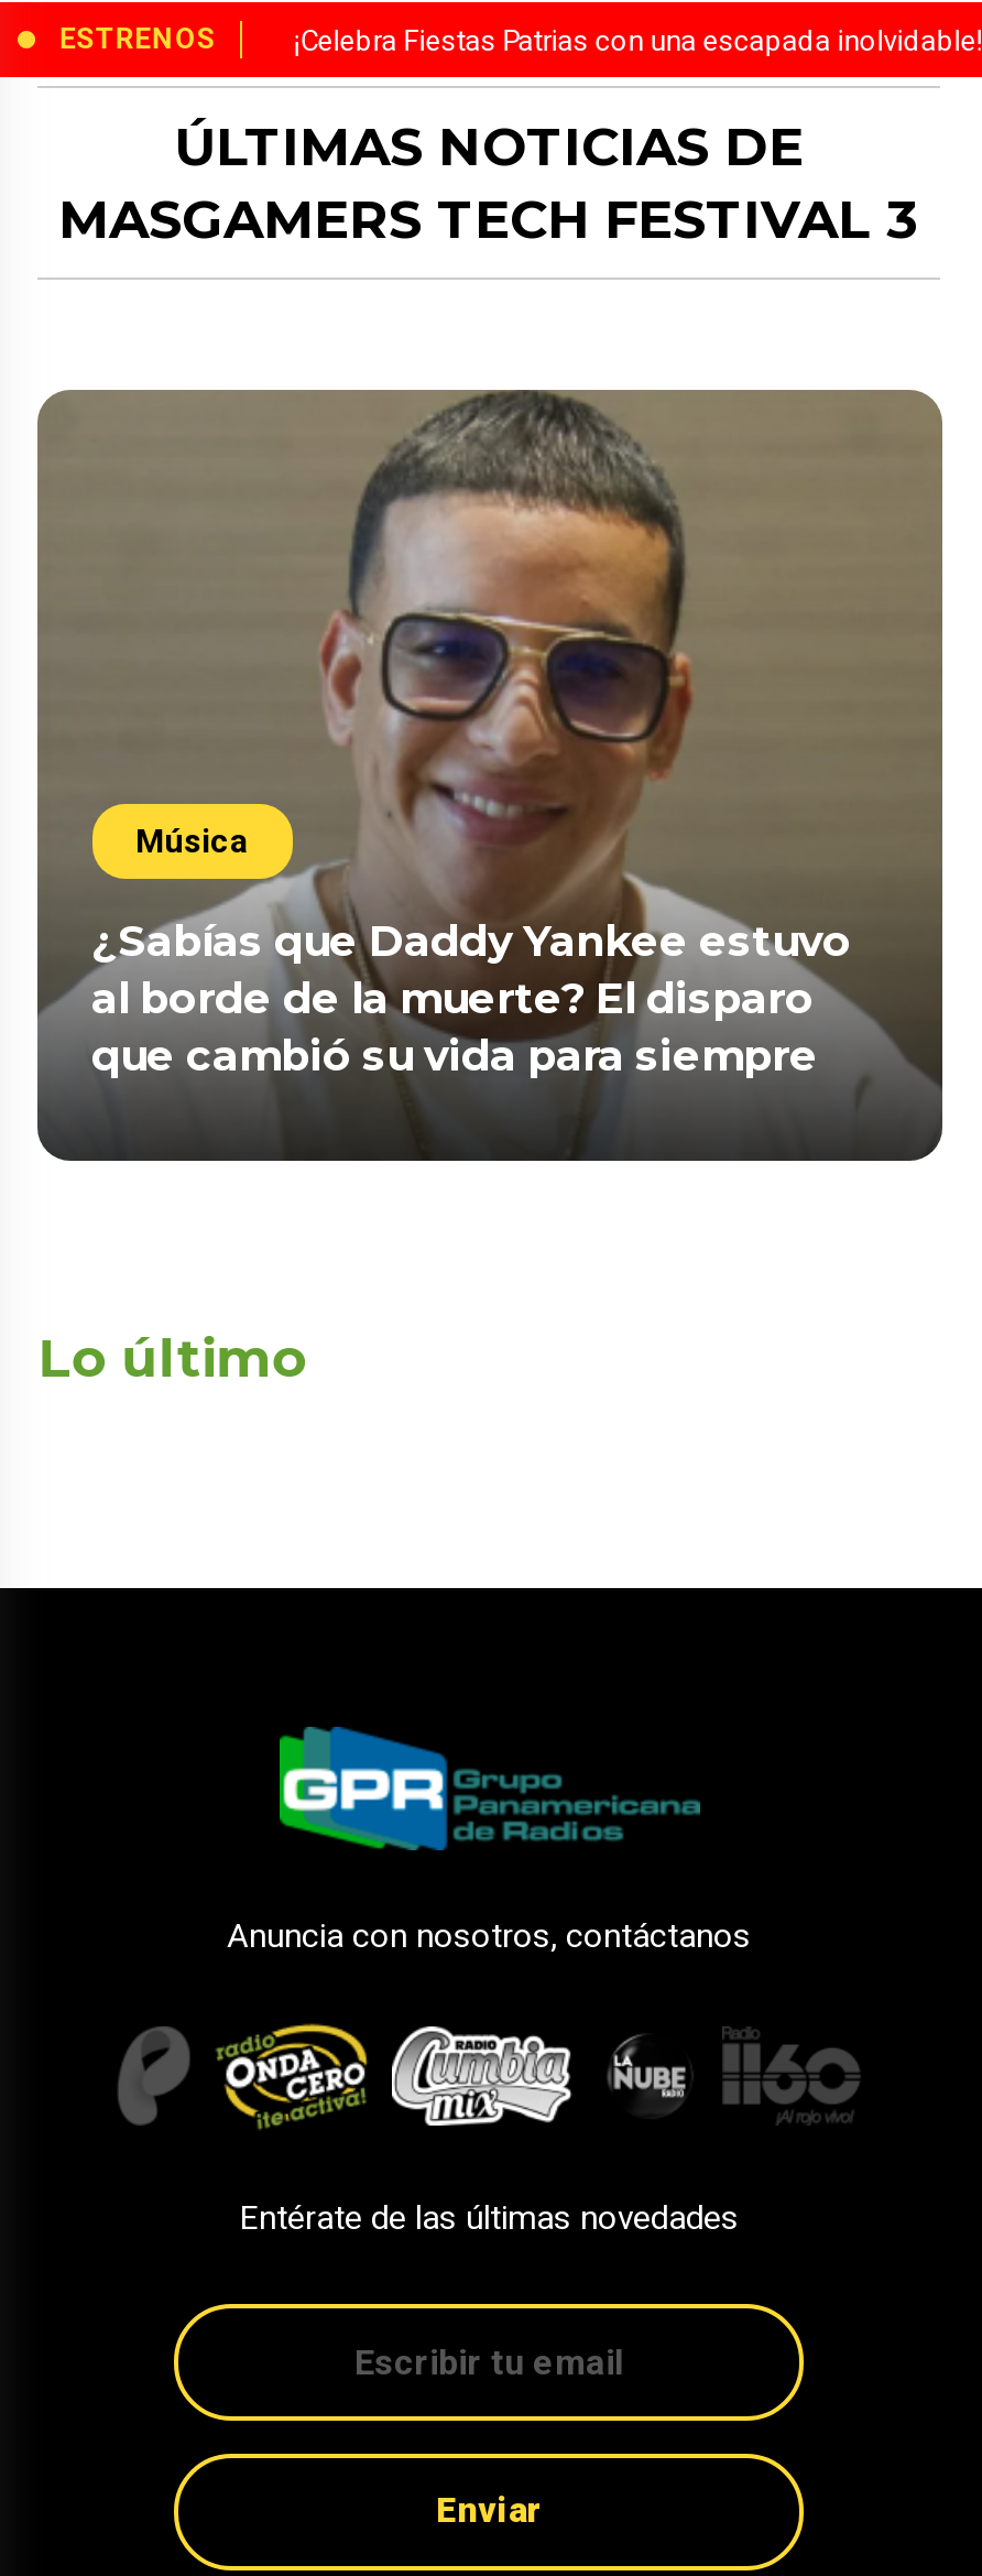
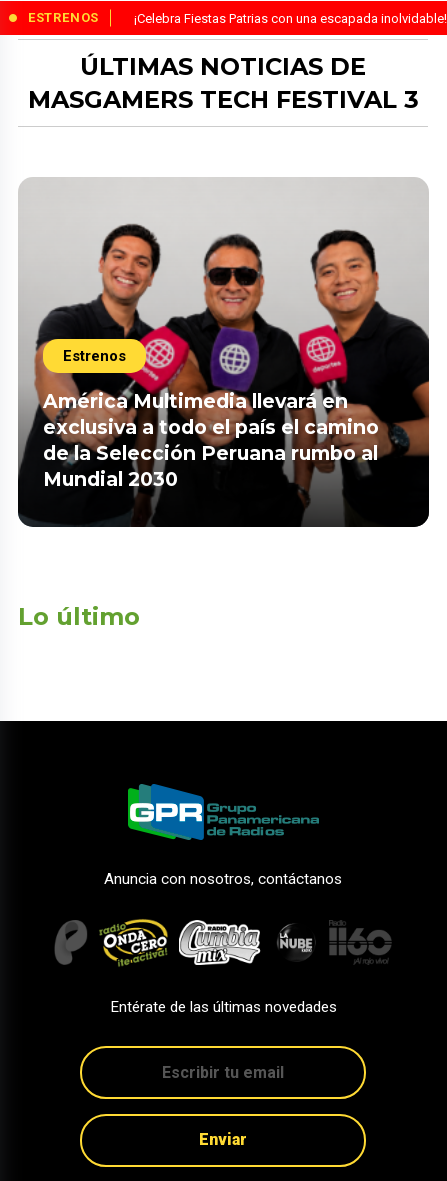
[37,390,945,1161] [image] | Música -> [18,178,430,526] [image] | Estrenos
[91,915,851,1082] ¿Sabías que Daddy Yankee estuvo | al borde de la muerte? El disparo | que cambió su vida para siempre -> [42,389,378,491] América Multimedia llevará en | exclusiva a todo el país el camino | de la Selección Peruana rumbo al | Mundial 2030

